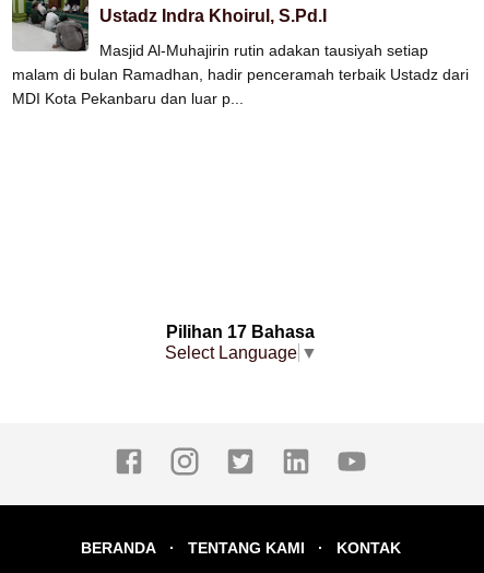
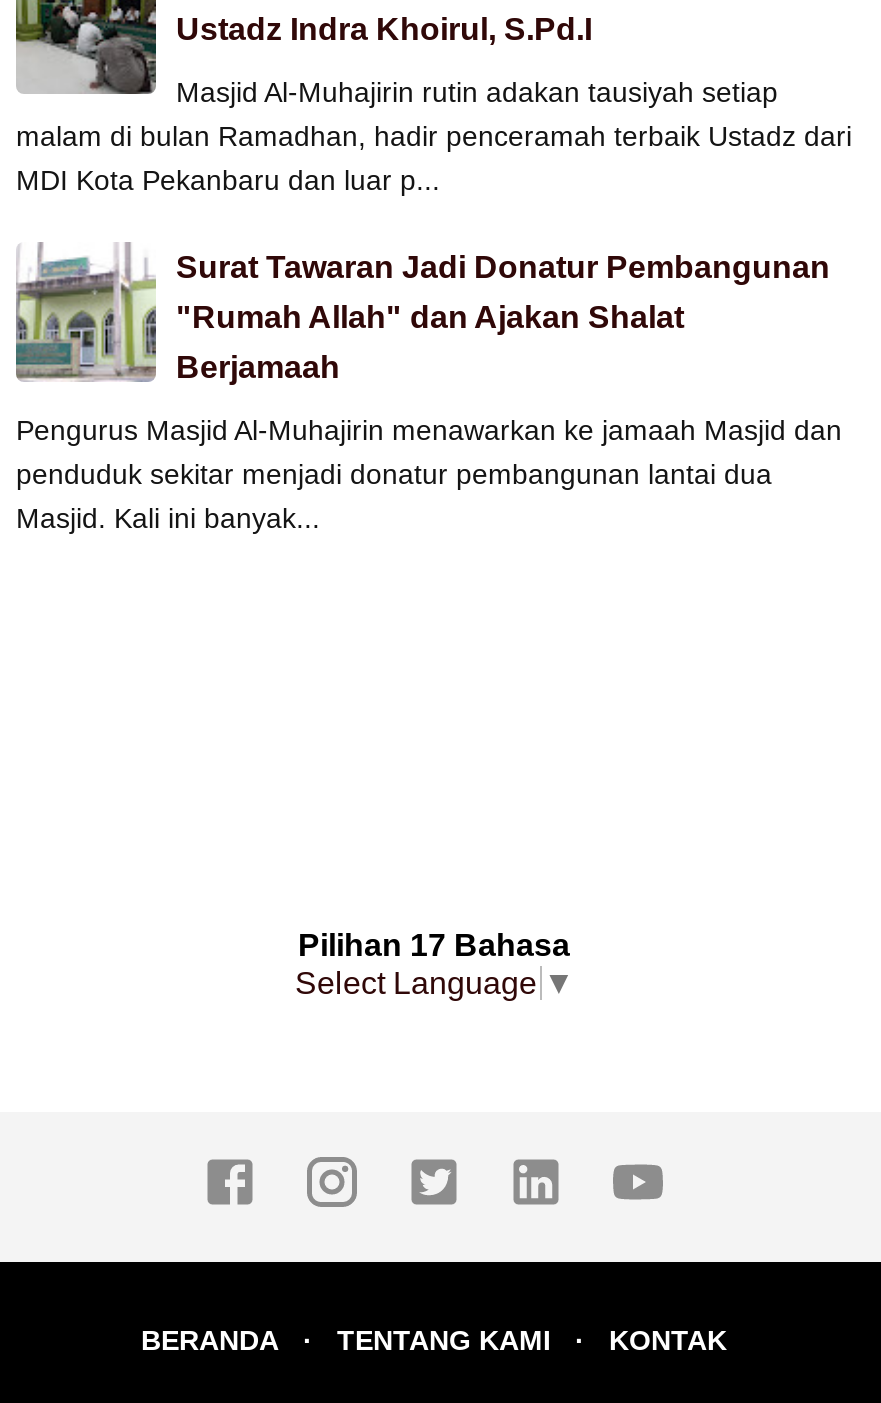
none -> [16,242,842,534] [image] | Surat Tawaran Jadi Donatur Pembangunan | "Rumah Allah" dan Ajakan Shalat | Berjamaah | Pengurus Masjid Al-Muhajirin menawarkan ke jamaah Masjid dan | penduduk sekitar menjadi donatur pembangunan lantai dua | Masjid. Kali ini banyak...

